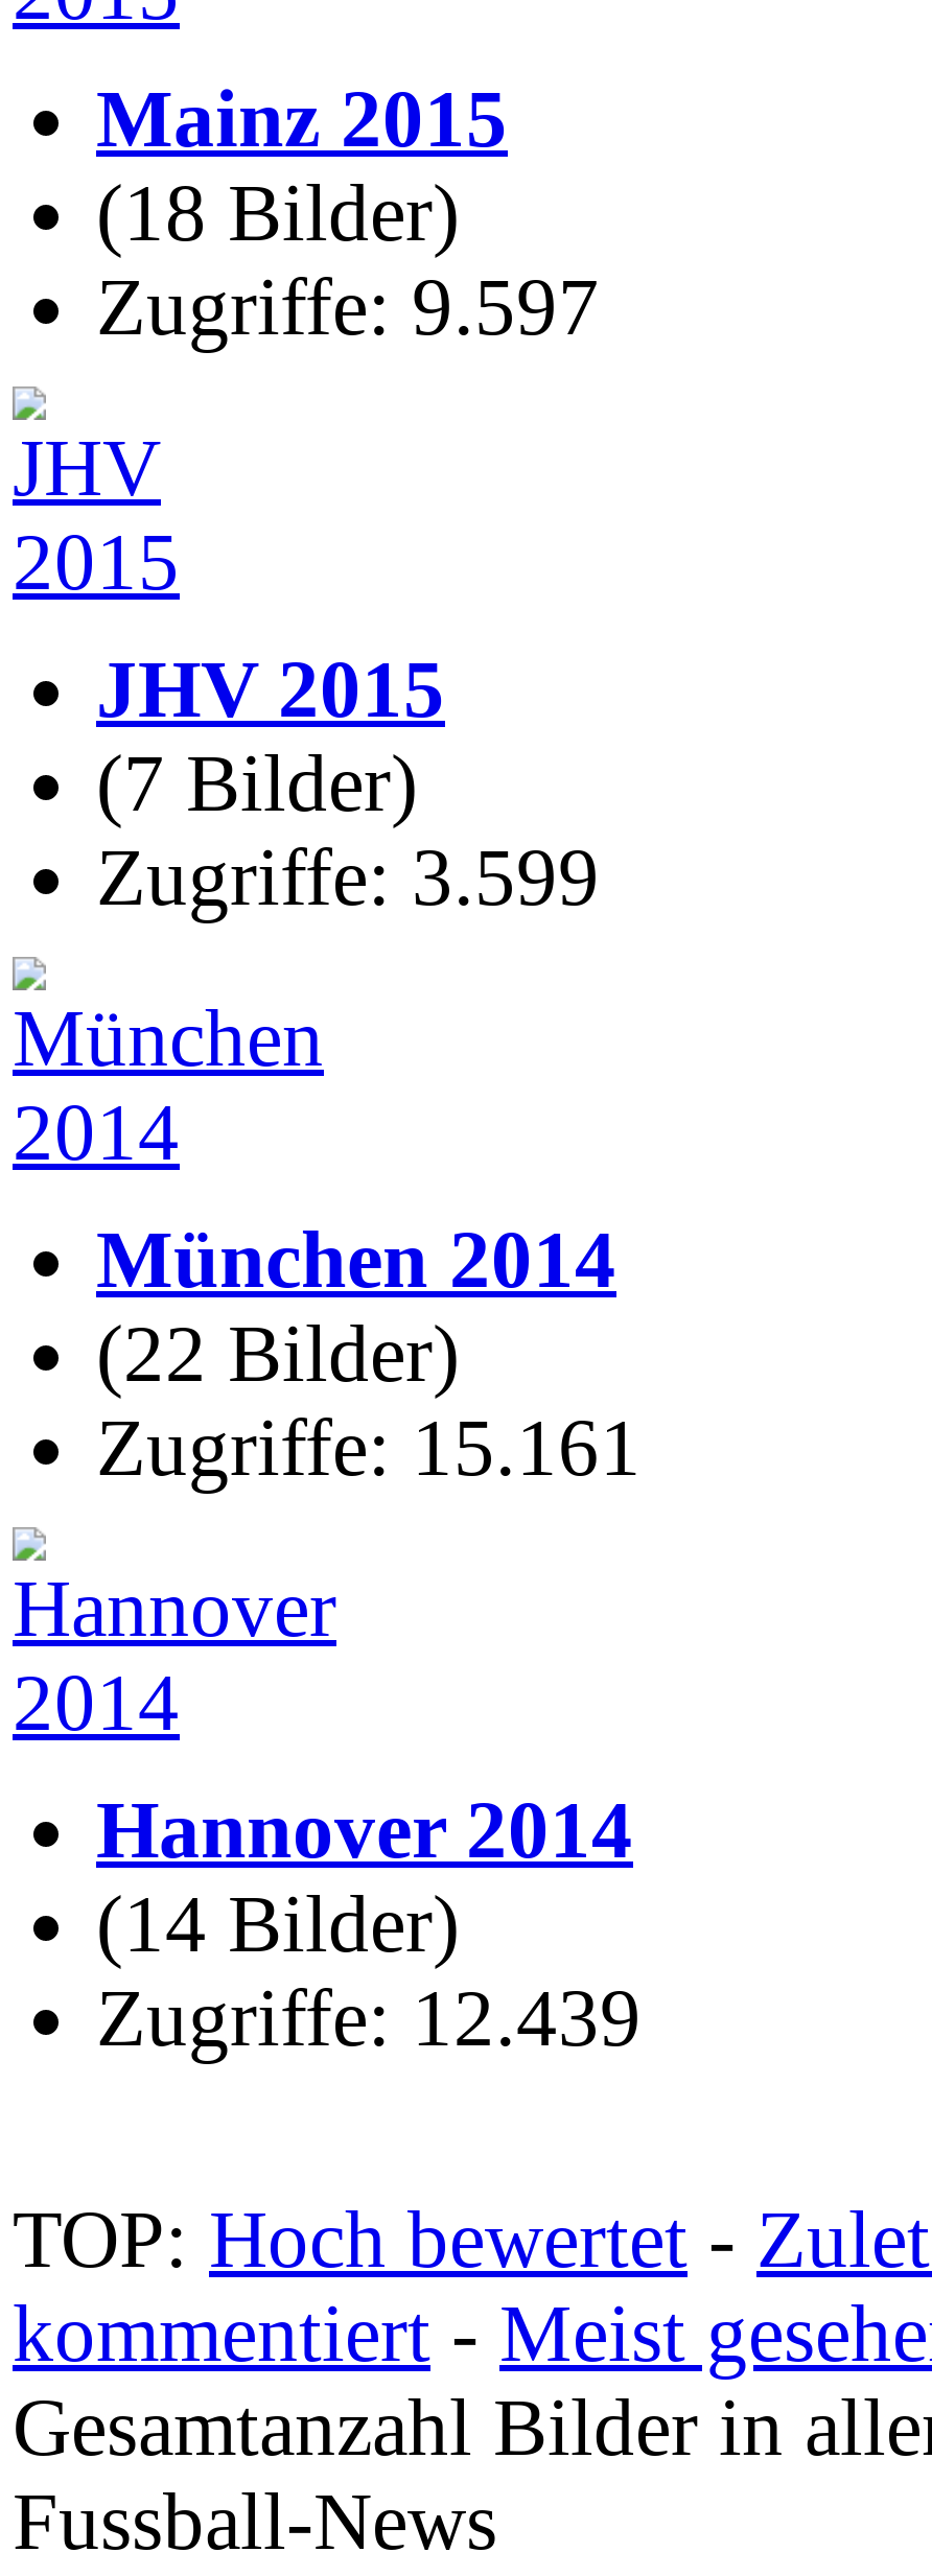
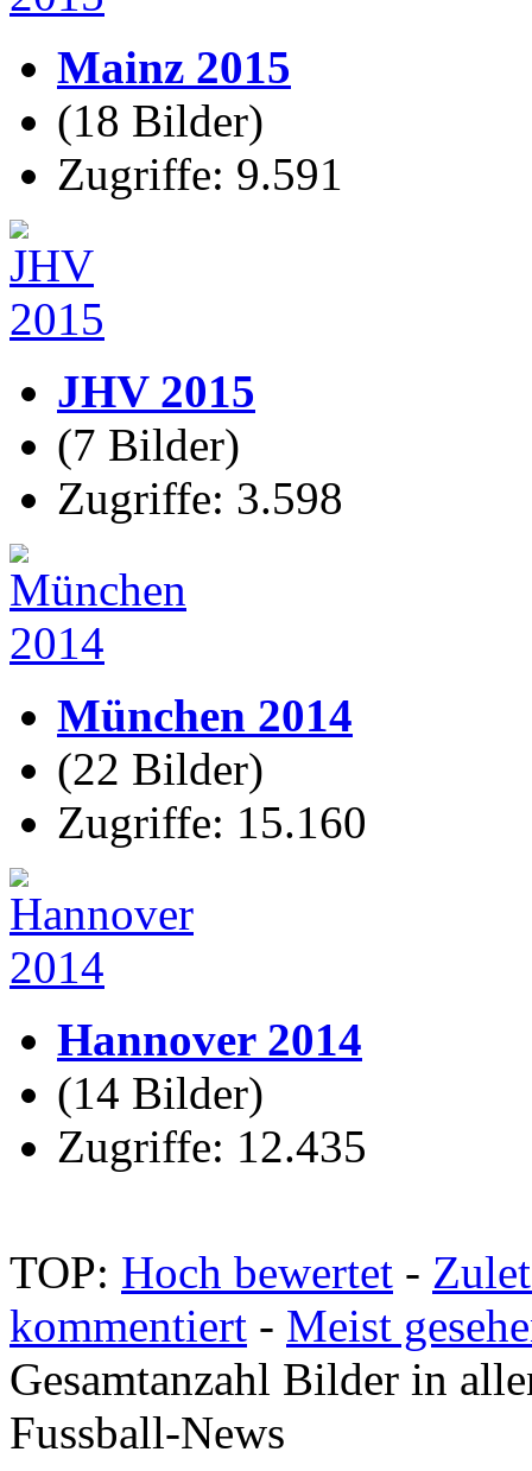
[96,262,600,352] Zugriffe: 9.597 -> [57,149,343,200] Zugriffe: 9.591
[96,832,600,922] Zugriffe: 3.599 -> [57,473,343,524] Zugriffe: 3.598
[96,1403,642,1493] Zugriffe: 15.161 -> [57,797,367,848] Zugriffe: 15.160
[96,1973,642,2063] Zugriffe: 12.439 -> [57,1121,367,1172] Zugriffe: 12.435

